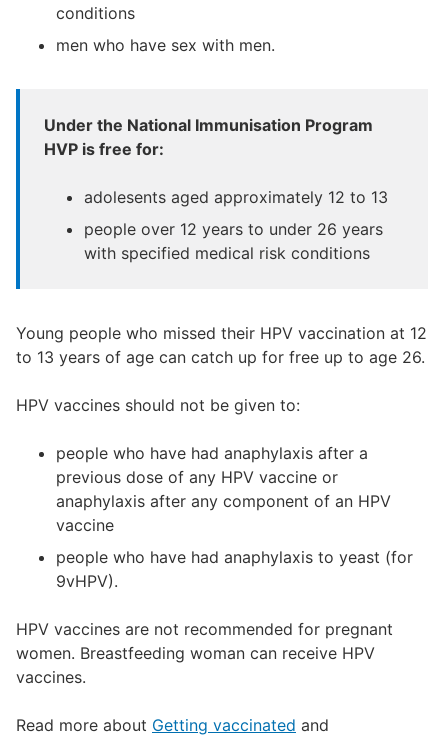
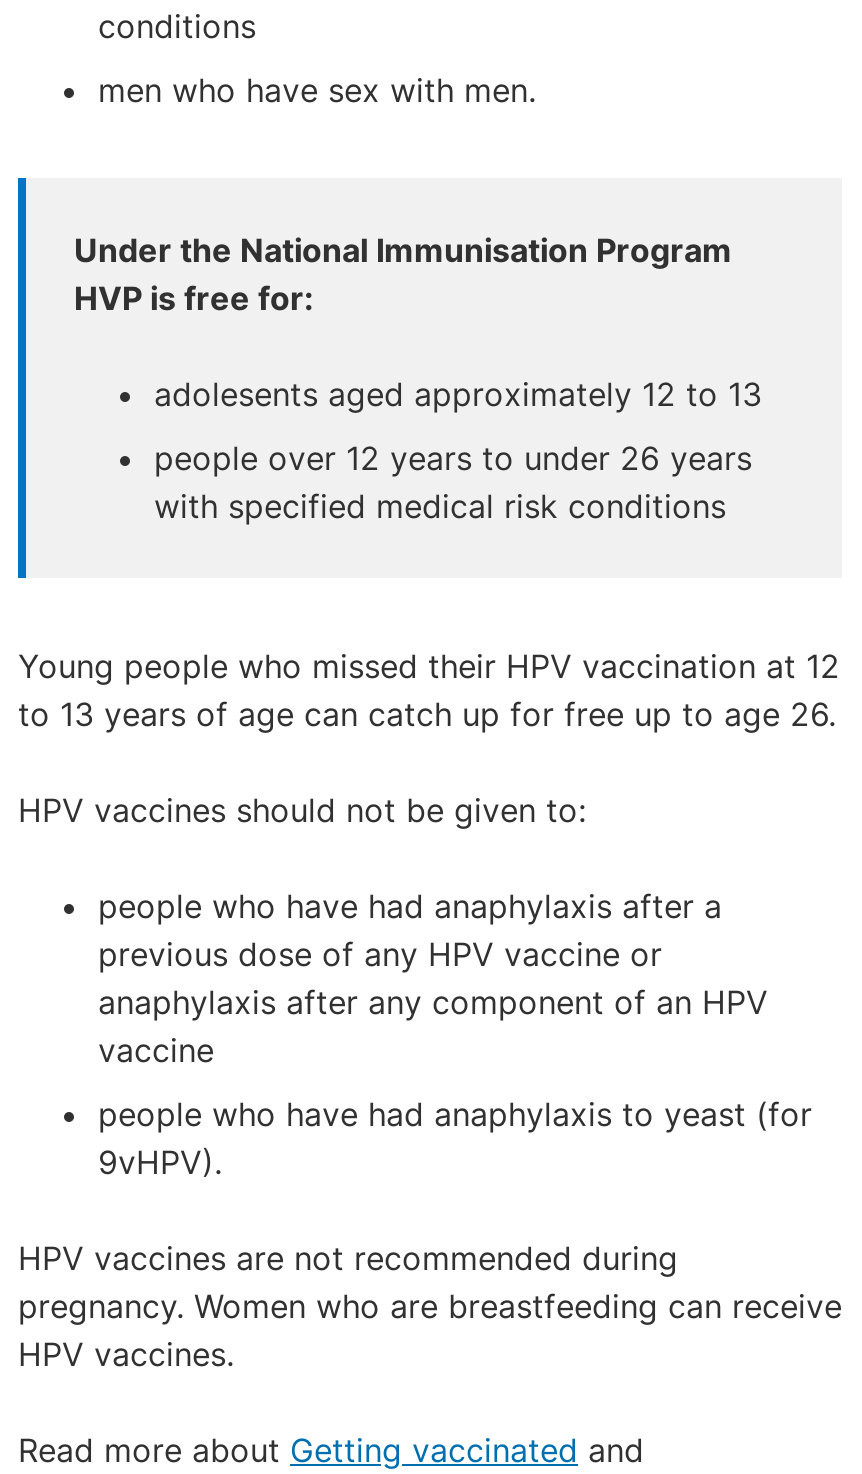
[16,618,393,686] HPV vaccines are not recommended for pregnant | women. Breastfeeding woman can receive HPV | vaccines. -> [18,1237,842,1373] HPV vaccines are not recommended during | pregnancy. Women who are breastfeeding can receive | HPV vaccines.

